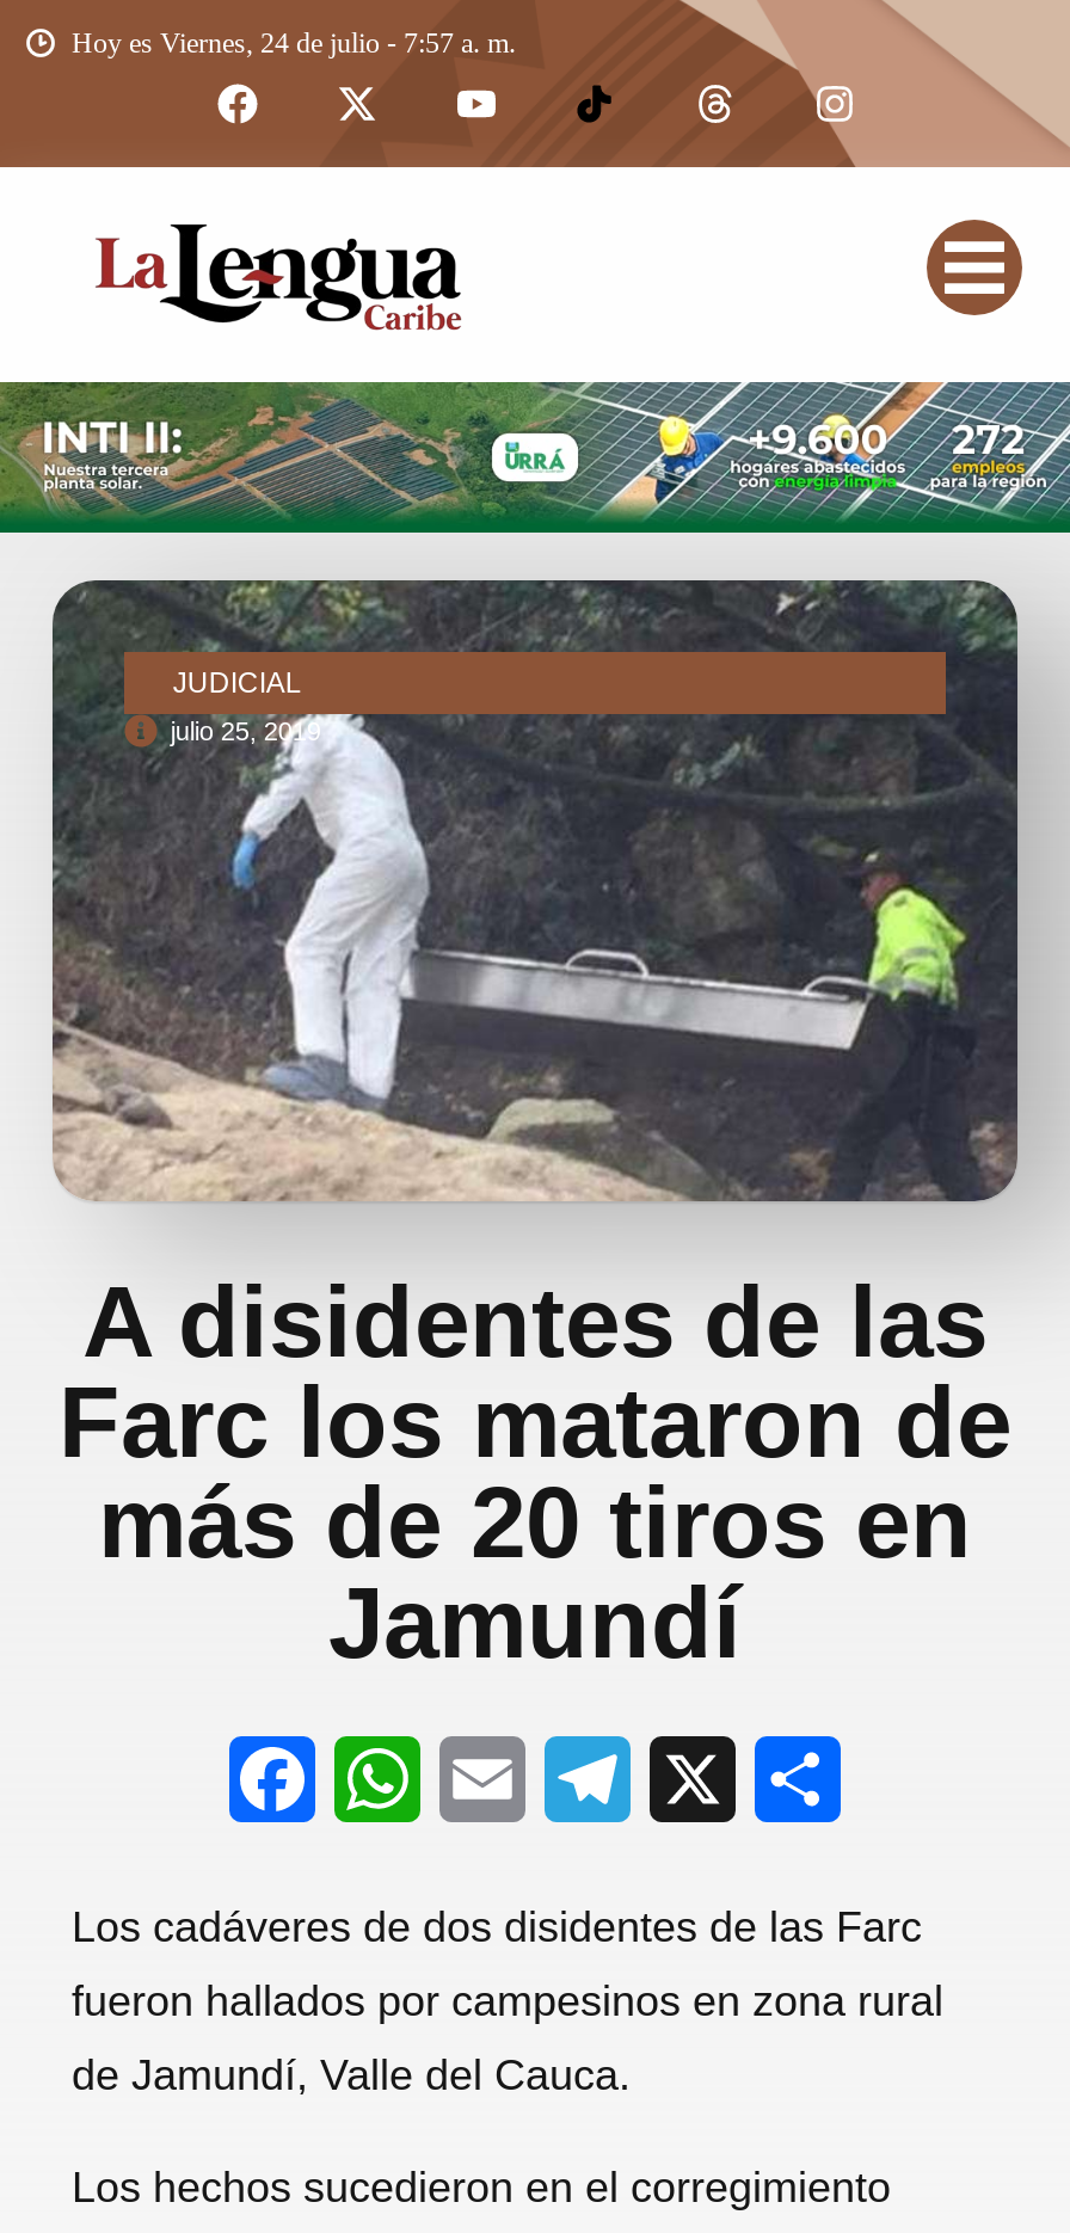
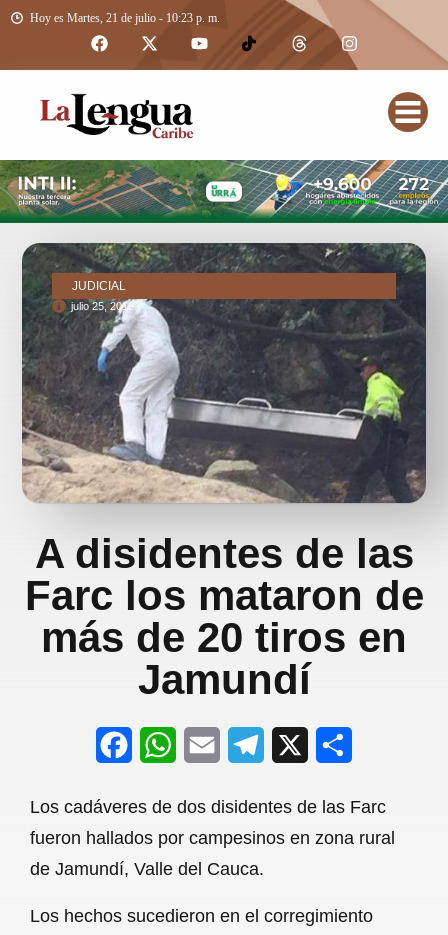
[72,26,516,60] Hoy es Viernes, 24 de julio - 7:57 a. m. -> [30,11,220,25] Hoy es Martes, 21 de julio - 10:23 p. m.

